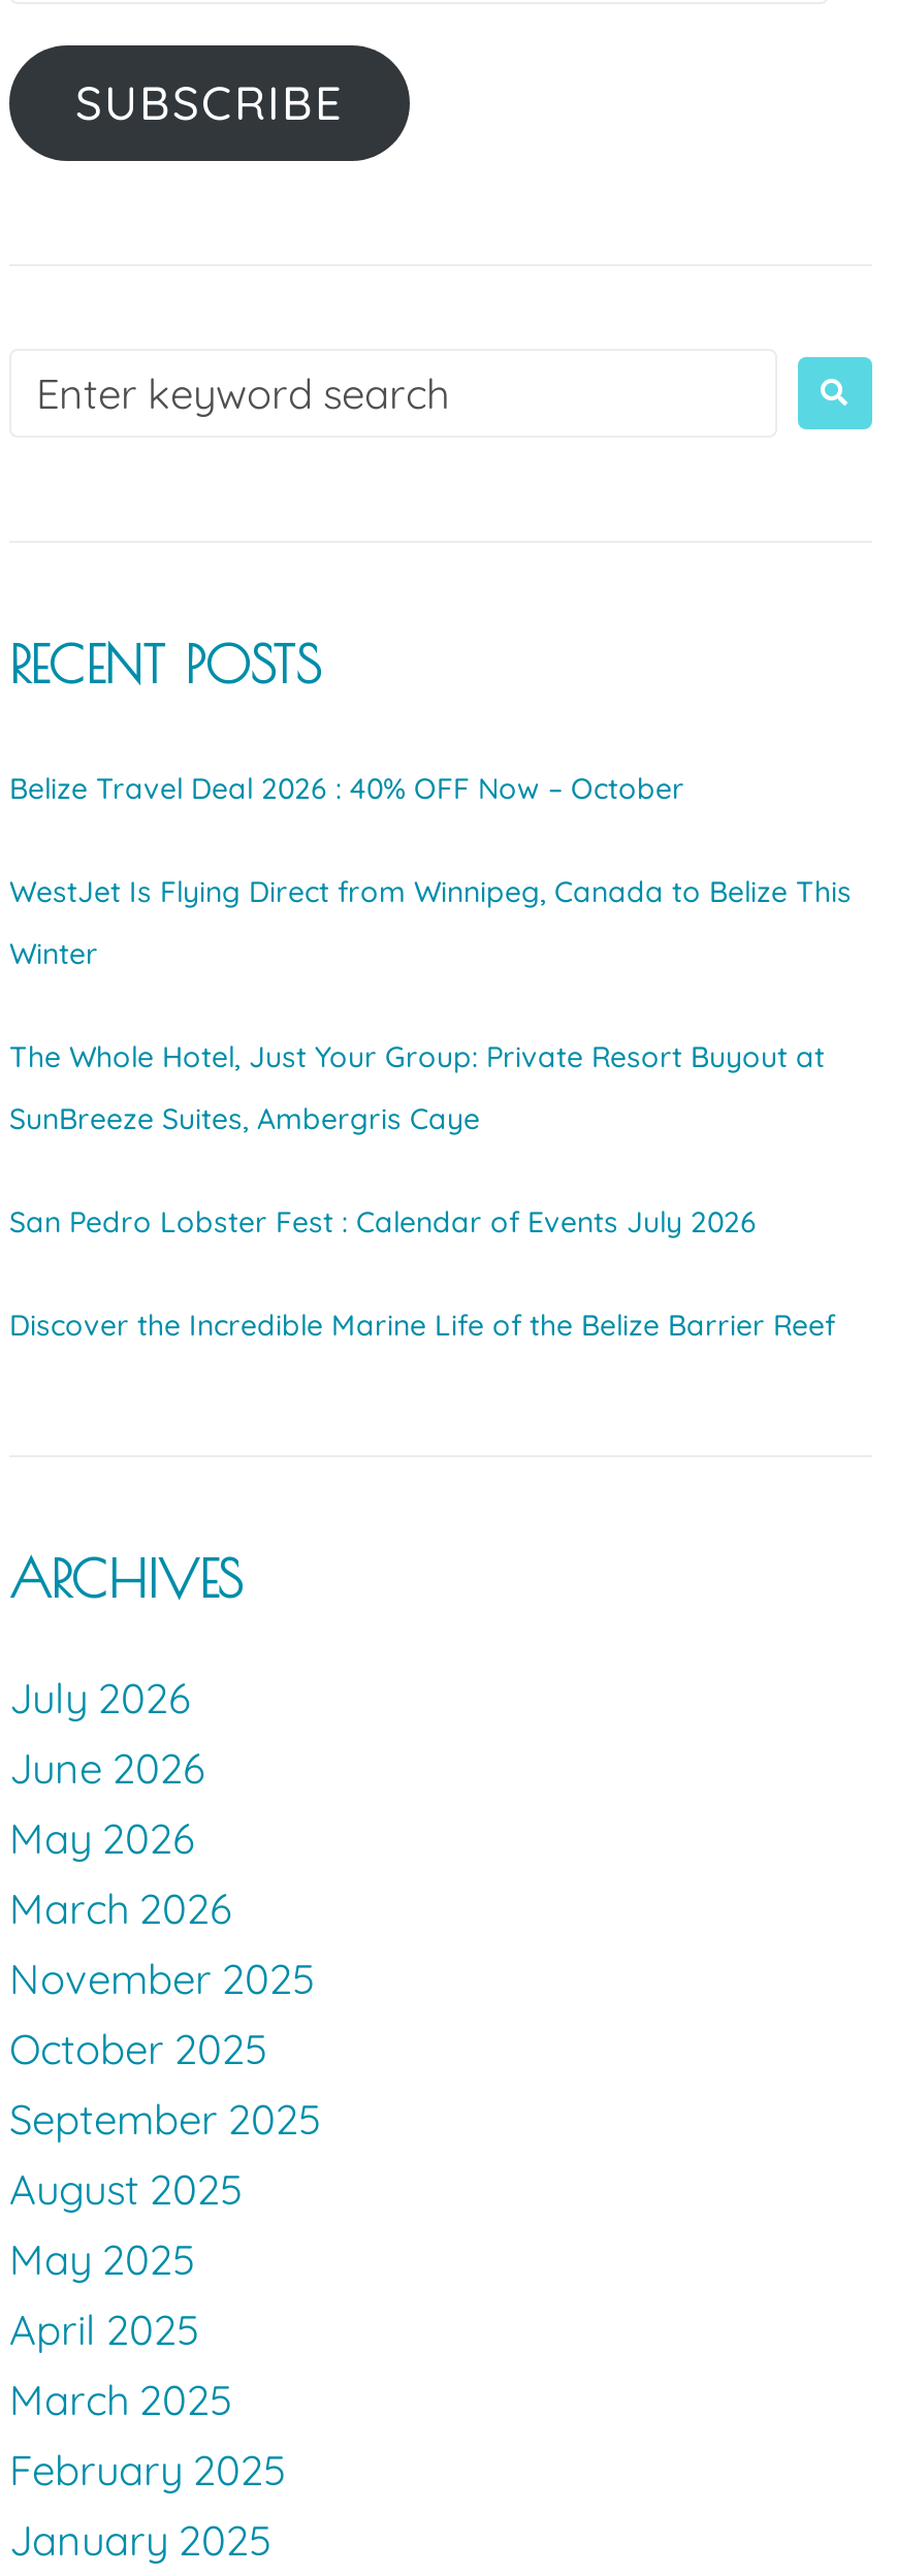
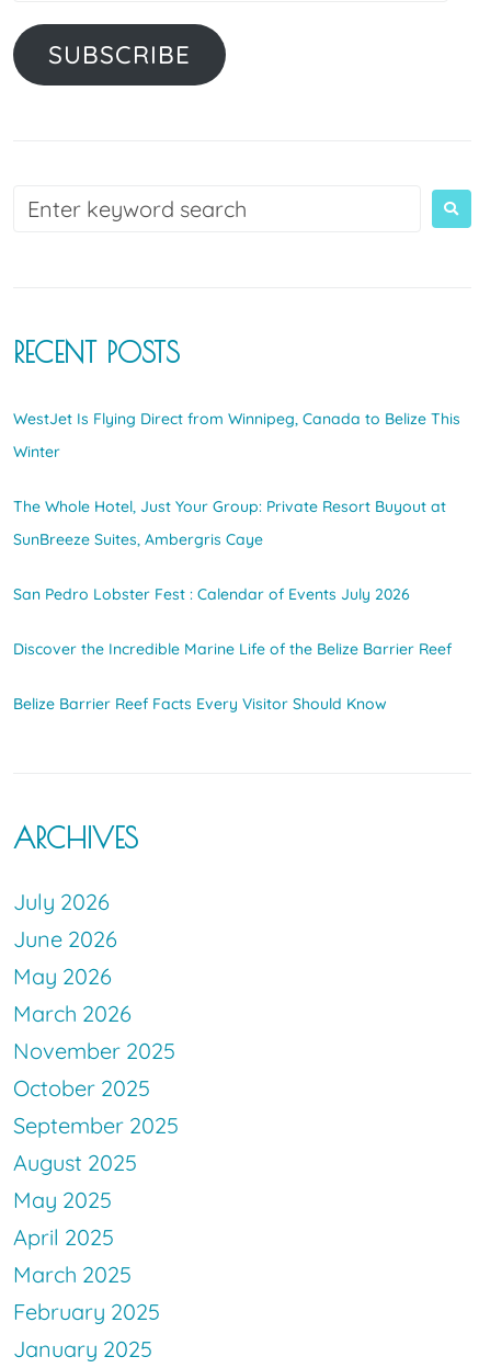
[9,771,684,808] Belize Travel Deal 2026 : 40% OFF Now – October -> none
moved [9,874,852,1345] -> [13,409,460,659]: WestJet Is Flying Direct from Winnipeg, Canada to Belize This | Winter | The Whole Hotel, Just Your Group: Private Resort Buyout at | SunBreeze Suites, Ambergris Caye | San Pedro Lobster Fest : Calendar of Events July 2026 | Discover the Incredible Marine Life of the Belize Barrier Reef
none -> [13,694,387,714] Belize Barrier Reef Facts Every Visitor Should Know

